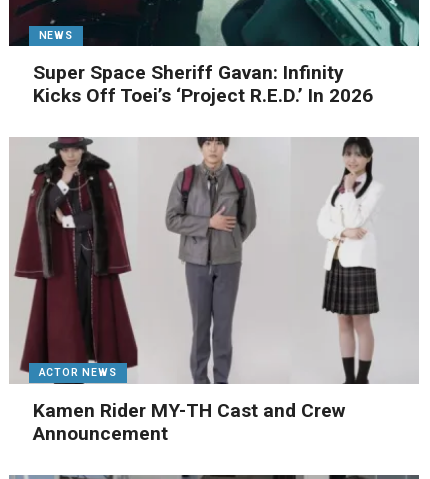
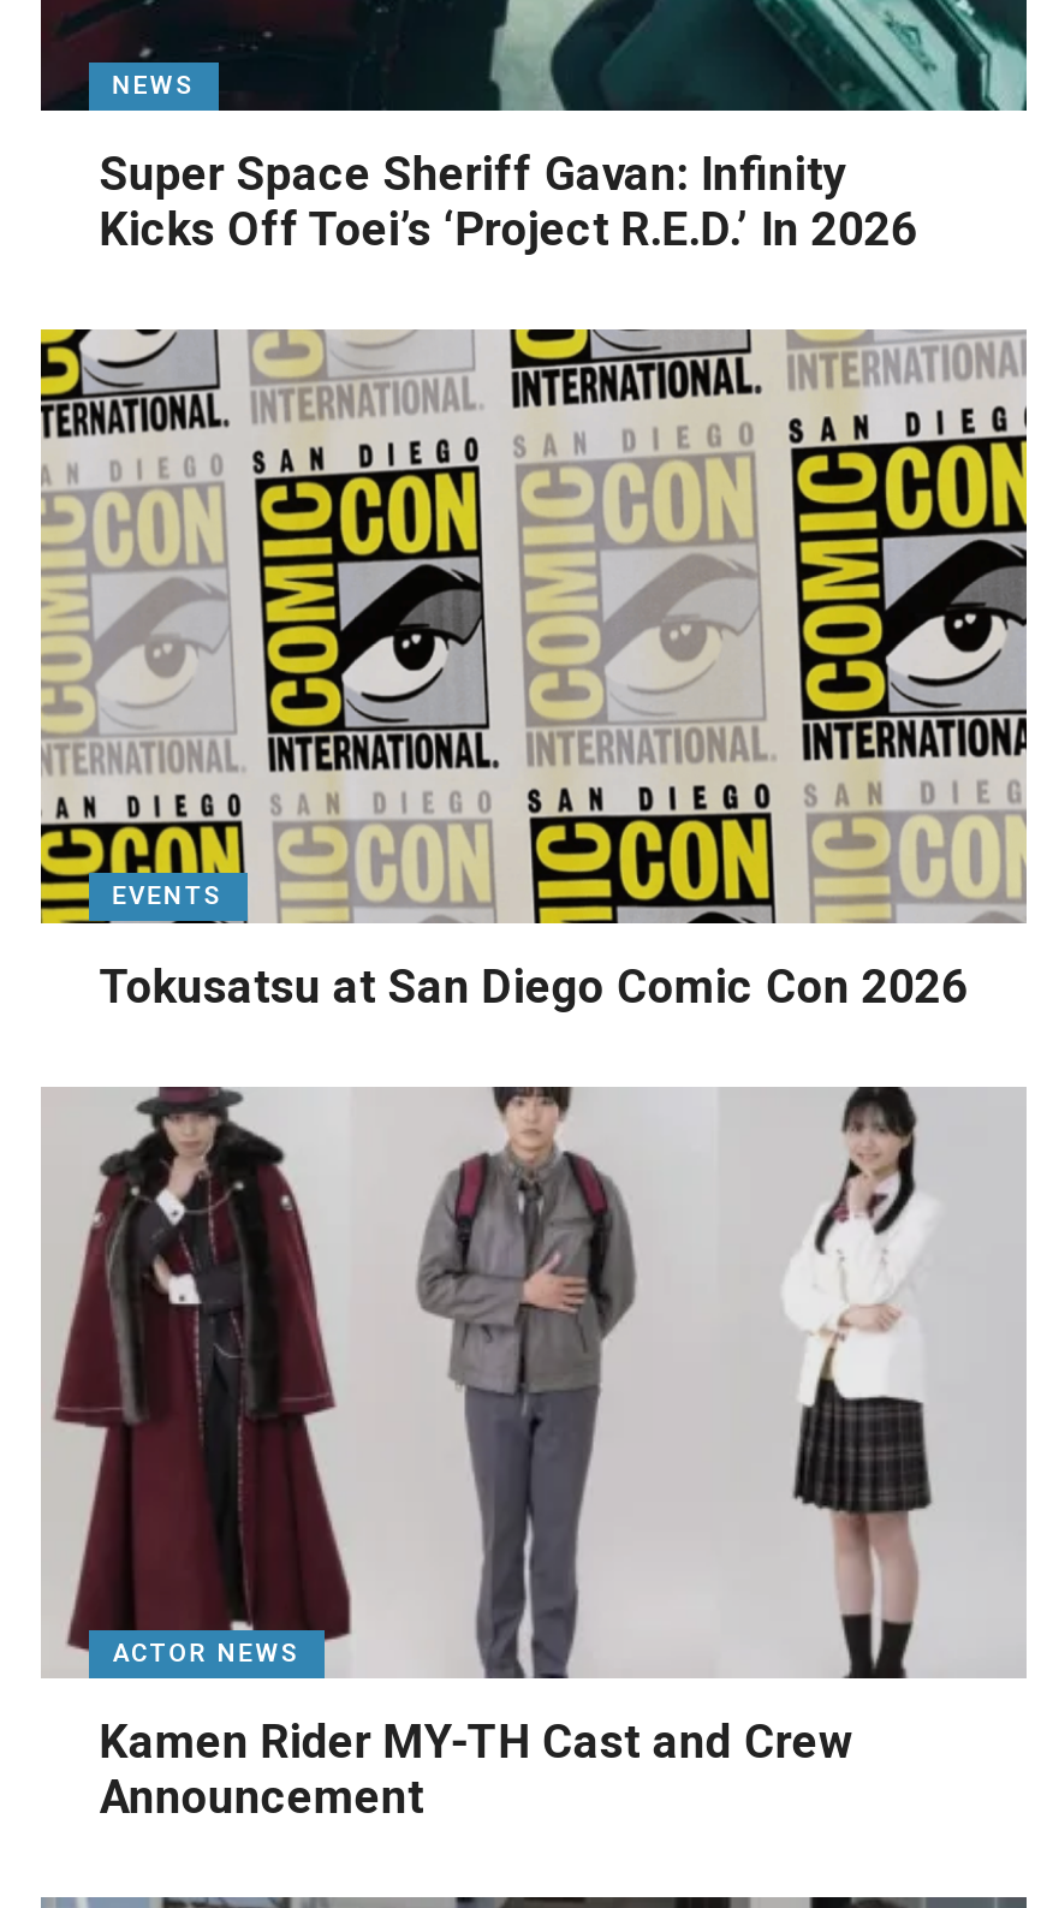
none -> [38,327,1027,1014] [image] | EVENTS | Tokusatsu at San Diego Comic Con 2026

